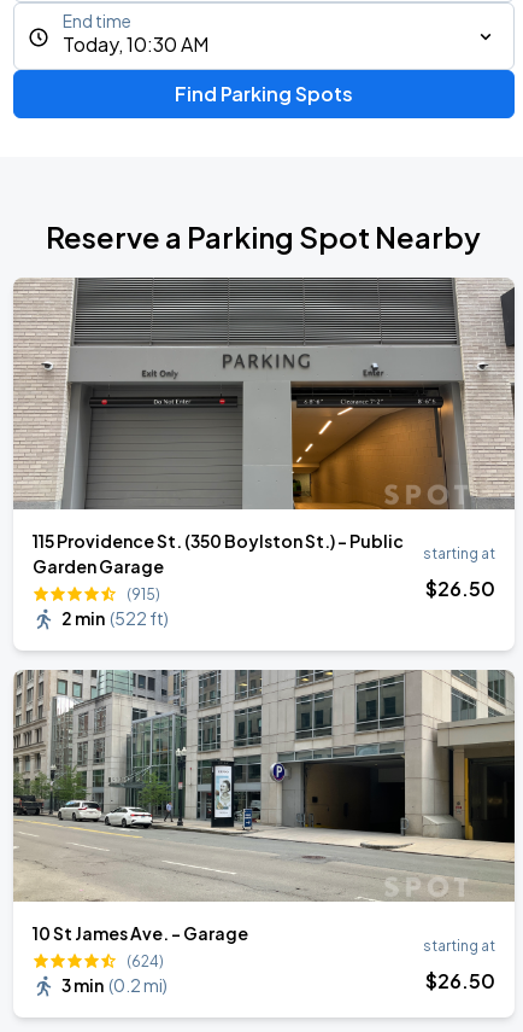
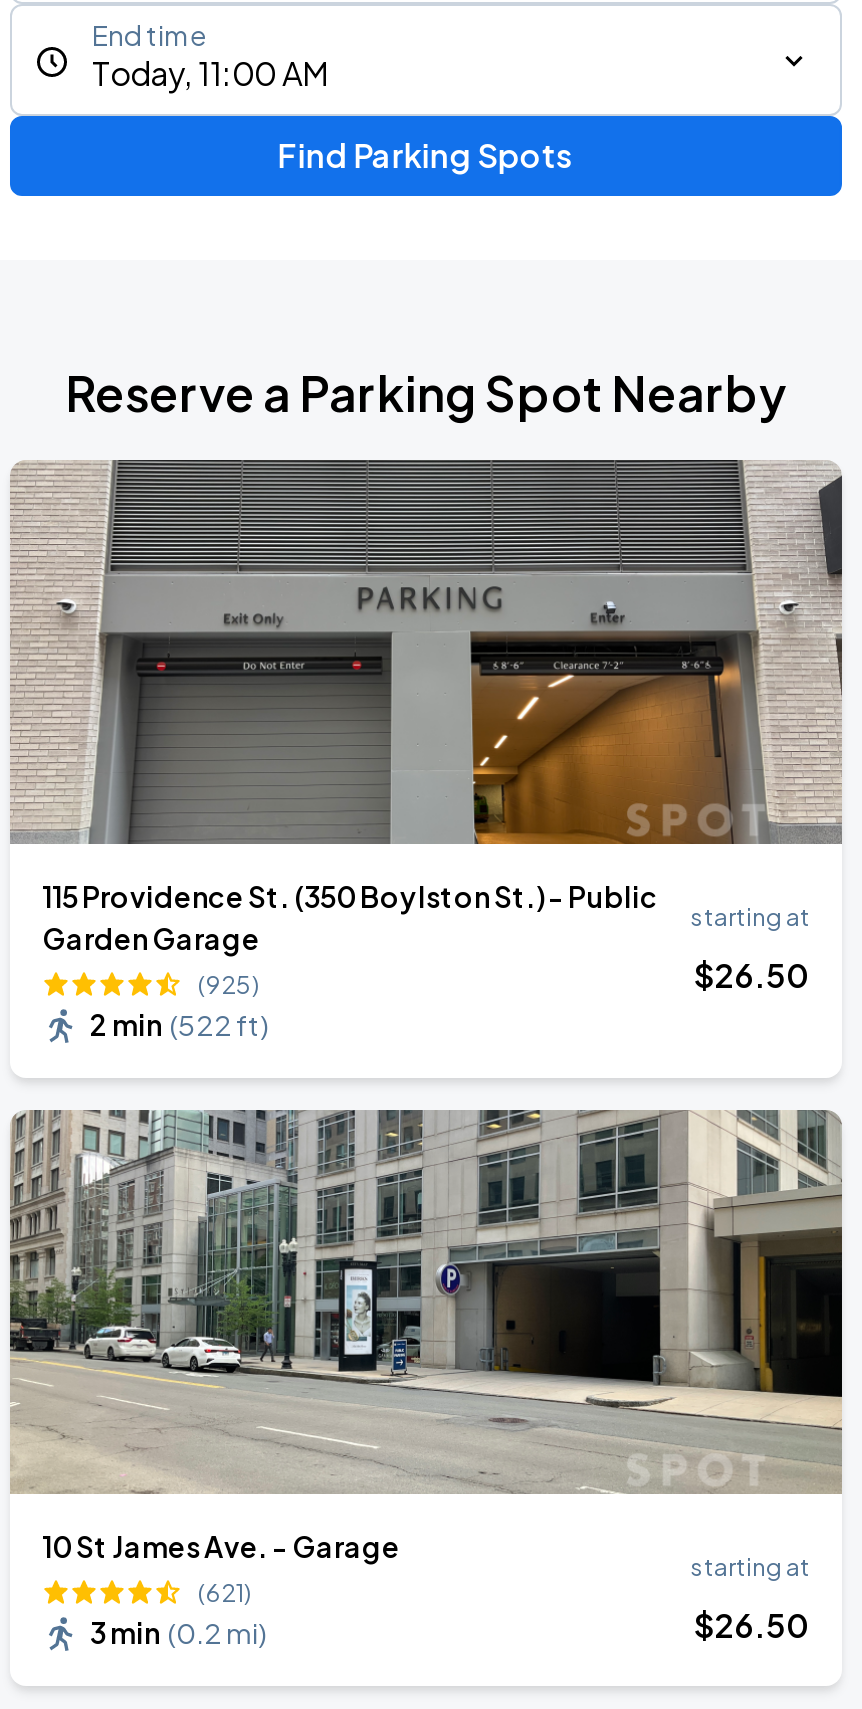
[63,31,208,57] Today, 10:30 AM -> [92,52,328,94] Today, 11:00 AM
[127,585,160,604] (915) -> [198,970,260,1000] (925)
[127,952,164,970] (624) -> [198,1578,252,1608] (621)

